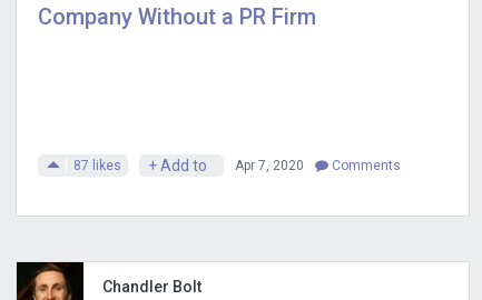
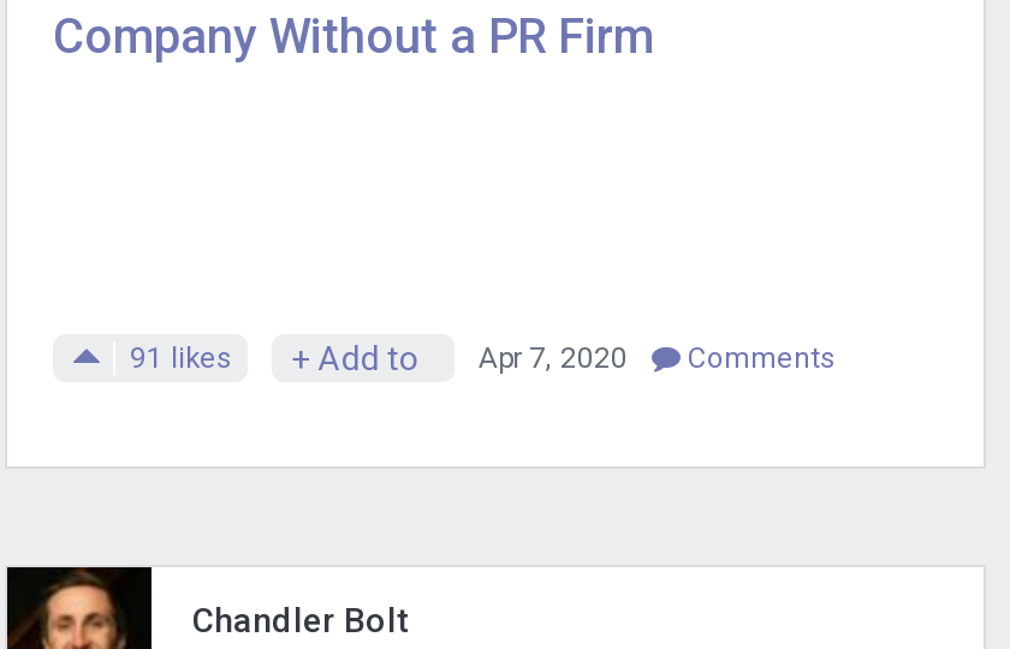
[73,157,401,174] 87 likes + Add to Apr 7, 2020 Comments -> [130,339,837,377] 91 likes + Add to Apr 7, 2020 Comments

